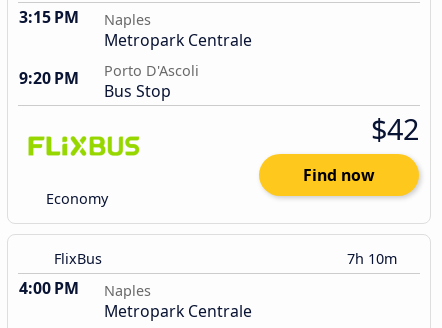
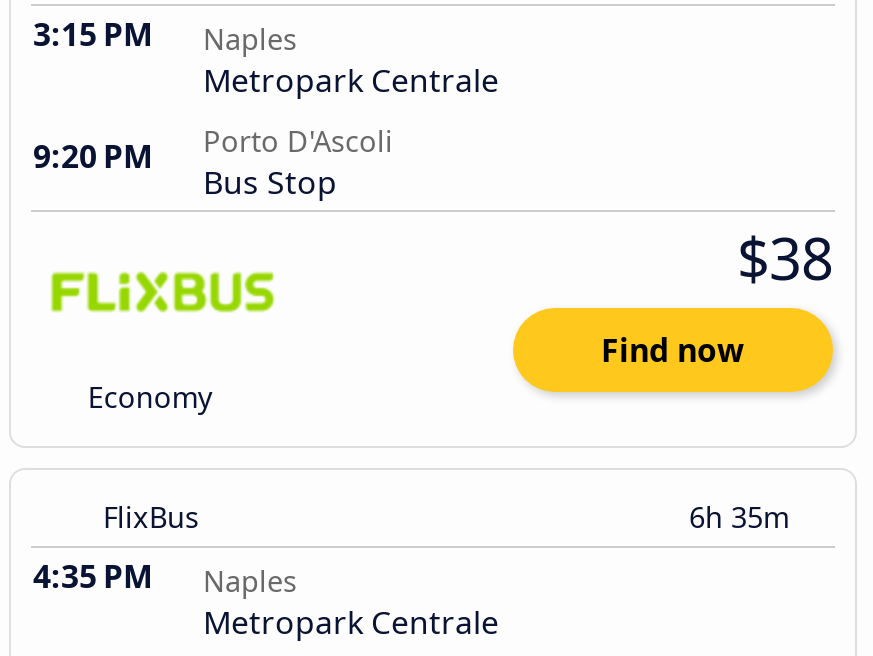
[371,109,419,148] $42 -> [737,218,833,296] $38
[19,249,401,299] 7h 10m | 4:00 PM -> [33,498,797,598] 6h 35m | 4:35 PM

